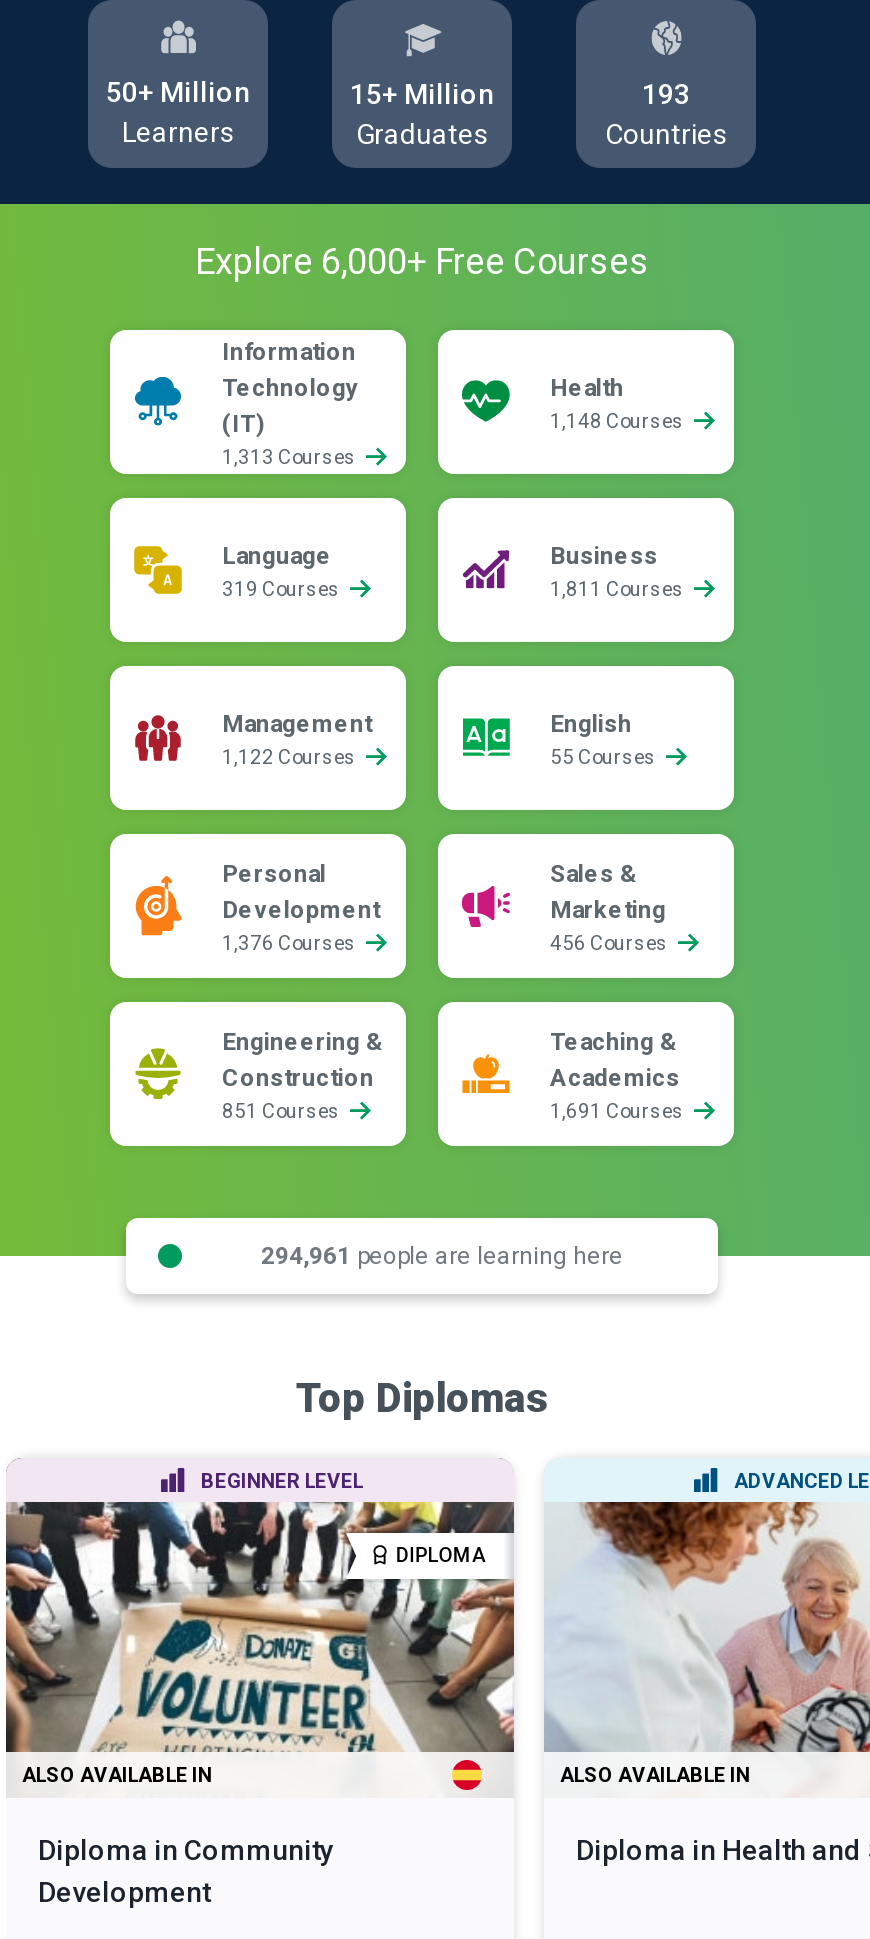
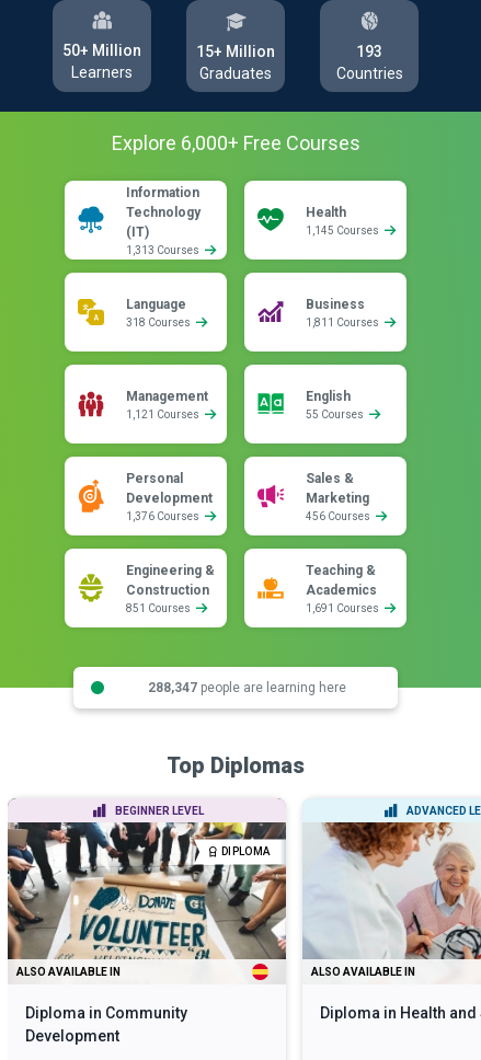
[550,410,688,432] 1,148 Courses -> [306,224,381,237] 1,145 Courses
[222,578,344,600] 319 Courses -> [126,316,193,329] 318 Courses
[222,746,360,768] 1,122 Courses -> [126,408,202,420] 1,121 Courses
[261,1241,623,1269] 294,961 people are learning here -> [147,679,346,695] 288,347 people are learning here

